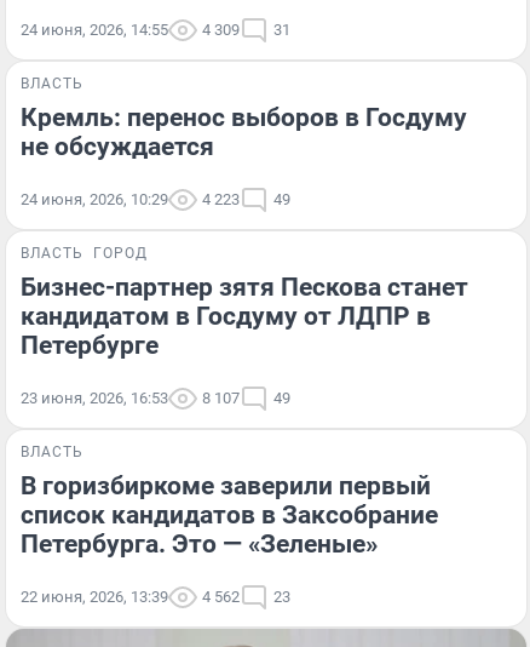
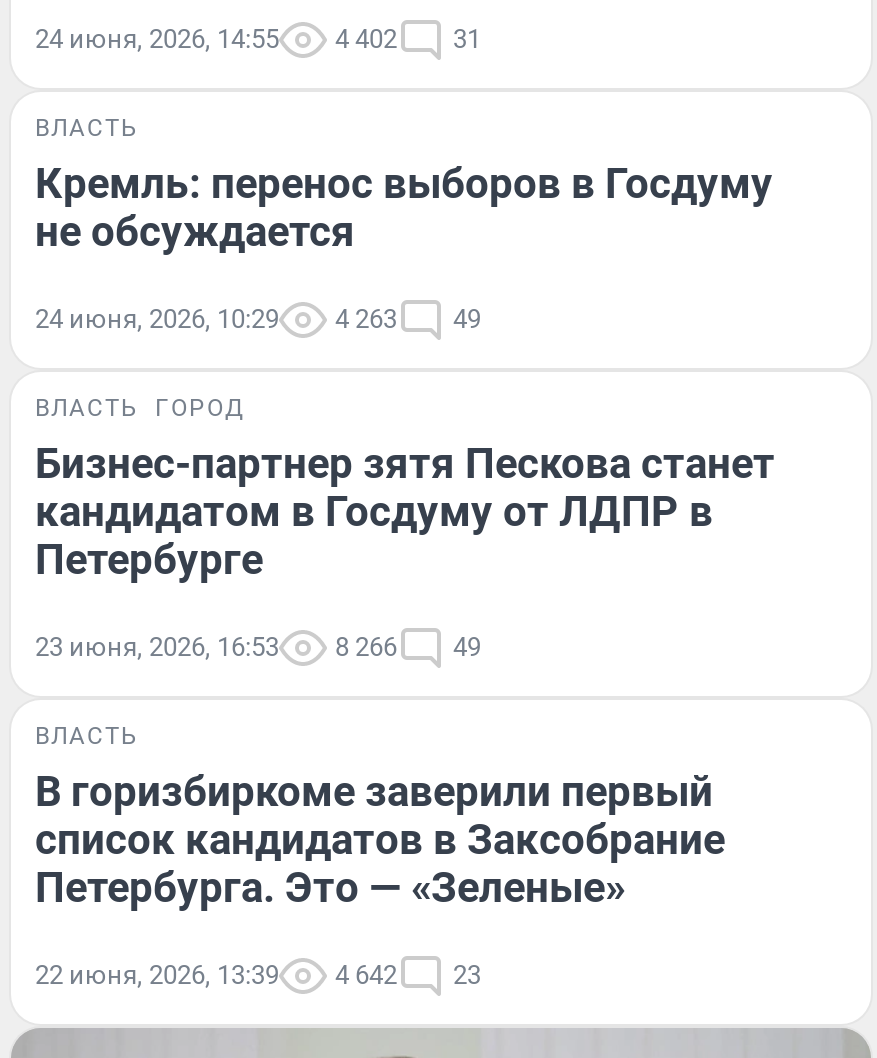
[21,20,290,38] 24 июня, 2026, 14:55 4 309 31 -> [35,23,481,53] 24 июня, 2026, 14:55 4 402 31
[21,190,290,208] 24 июня, 2026, 10:29 4 223 49 -> [35,303,481,333] 24 июня, 2026, 10:29 4 263 49
[21,388,290,407] 23 июня, 2026, 16:53 8 107 49 -> [35,631,481,661] 23 июня, 2026, 16:53 8 266 49
[21,587,290,605] 22 июня, 2026, 13:39 4 562 23 -> [35,959,481,989] 22 июня, 2026, 13:39 4 642 23

